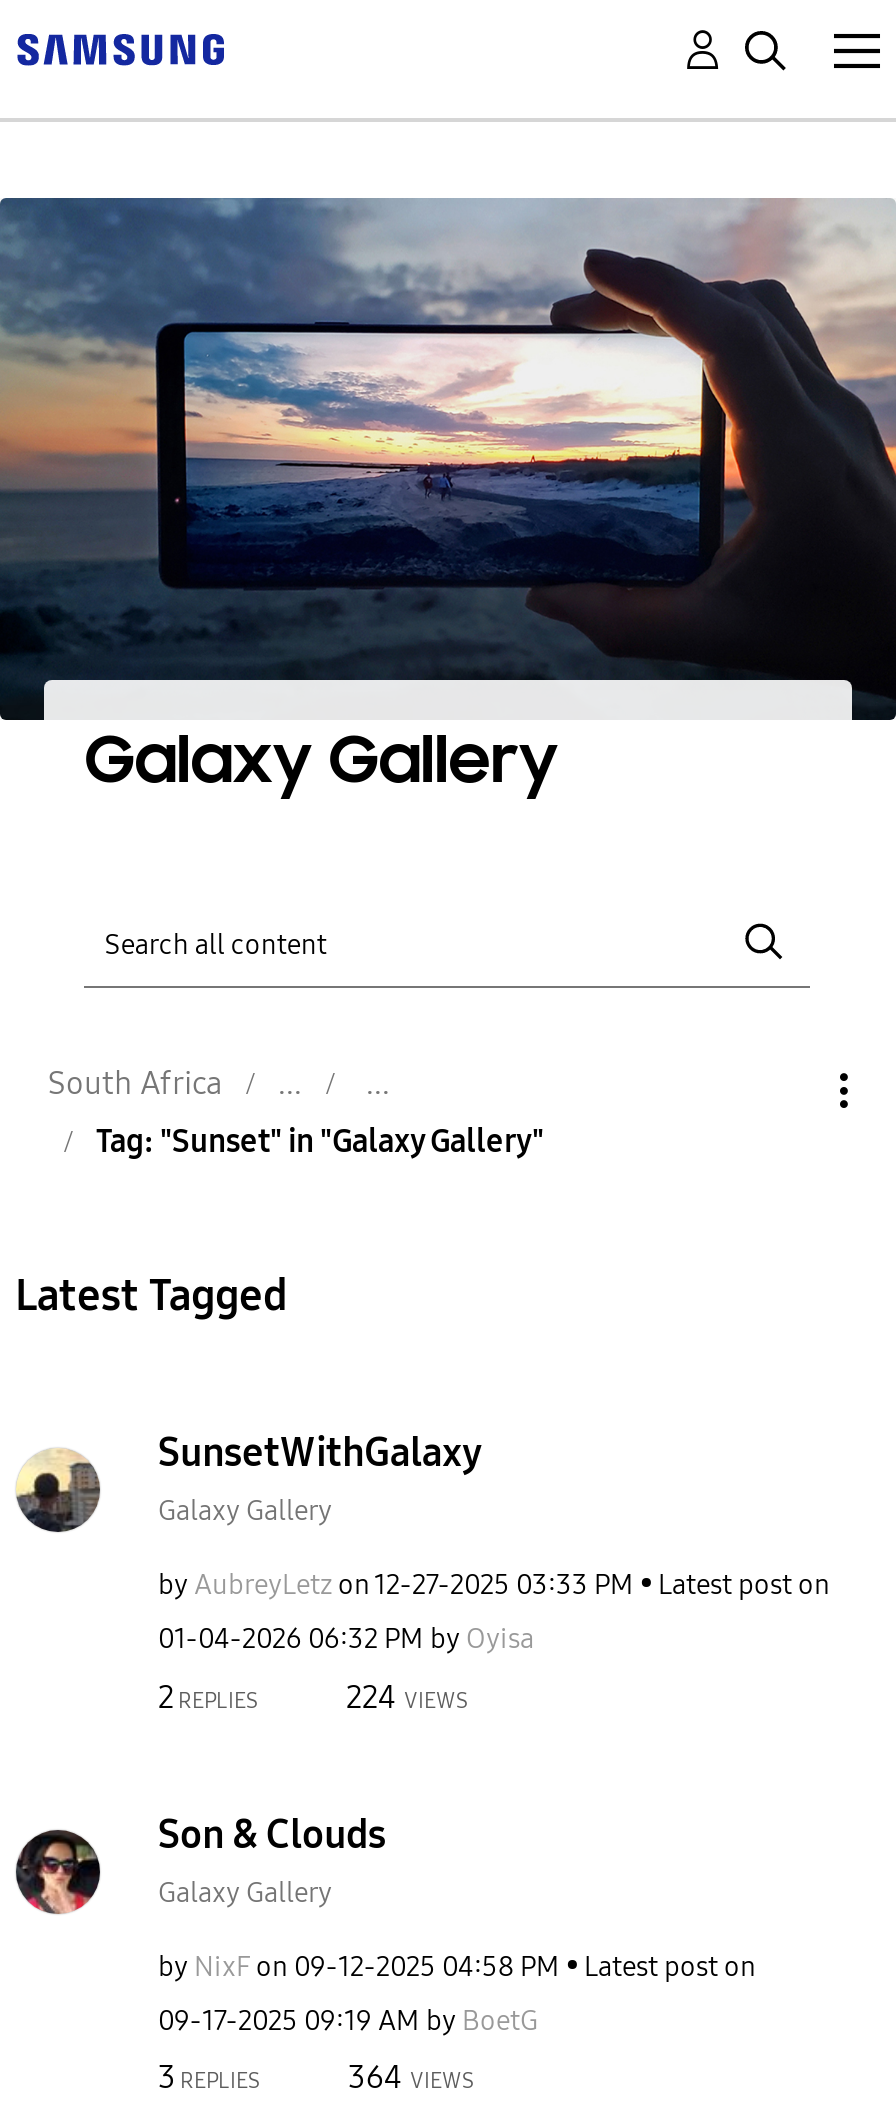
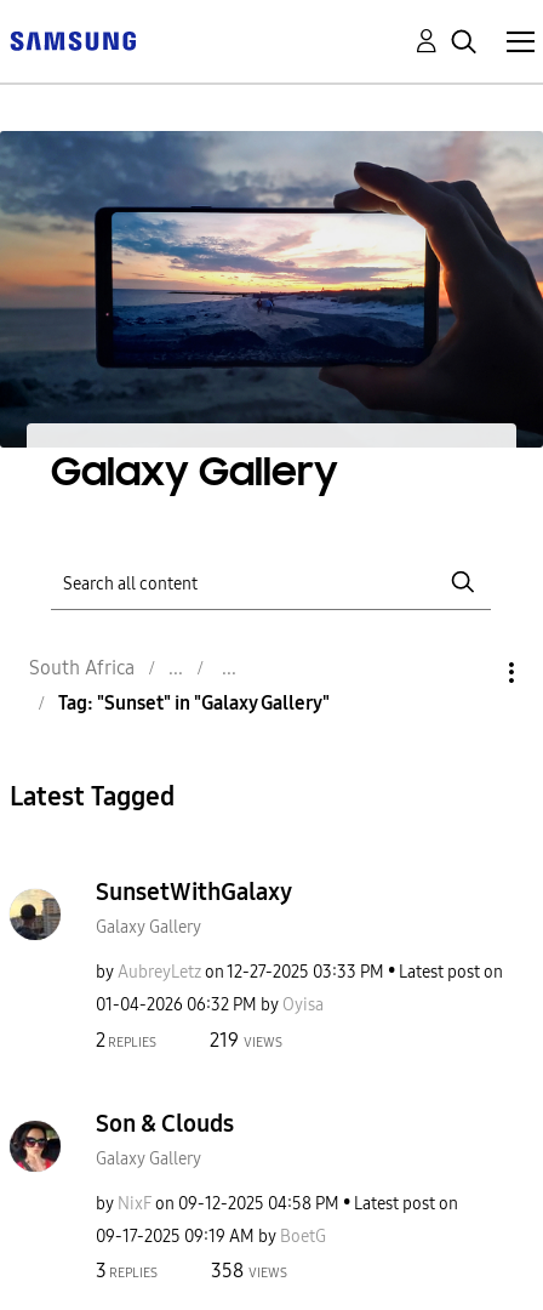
[346,1678,468,1716] 224 VIEWS -> [210,1028,282,1051] 219 VIEWS
[348,2059,474,2097] 364 VIEWS -> [211,1259,287,1282] 358 VIEWS

